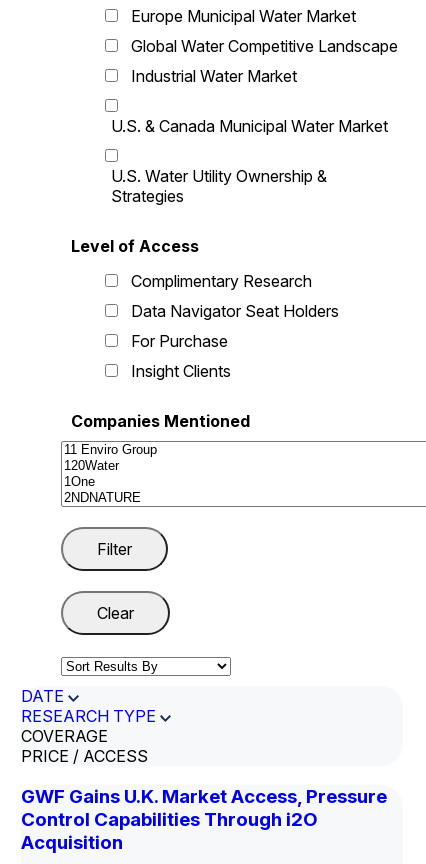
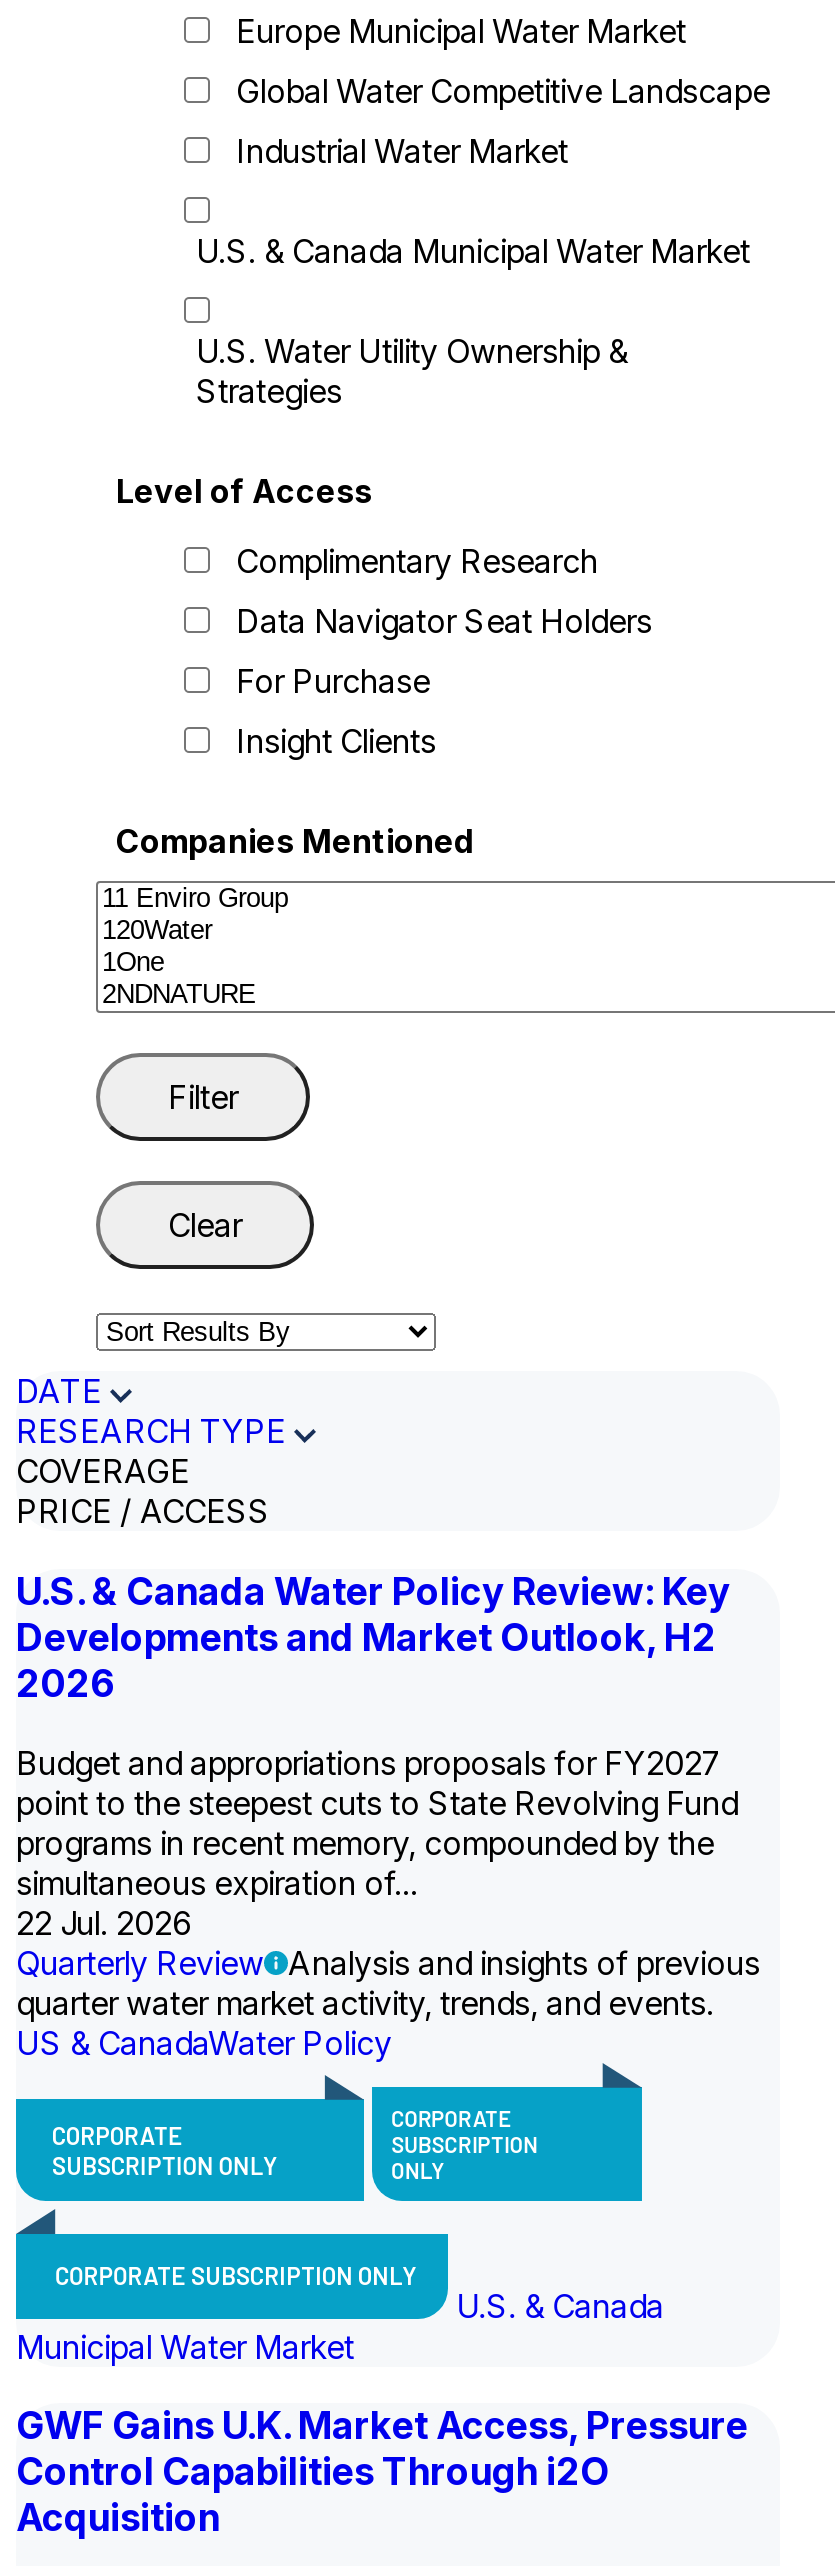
none -> [14,1568,760,2323] [image] | U.S. & Canada Water Policy Review: Key | Developments and Market Outlook, H2 | 2026 | Budget and appropriations proposals for FY2027 | point to the steepest cuts to State Revolving Fund | programs in recent memory, compounded by the | simultaneous expiration of... | 22 Jul. 2026 | Quarterly Review Analysis and insights of previous | quarter water market activity, trends, and events. | US & CanadaWater Policy | CORPORATE | SUBSCRIPTION ONLY
none -> [16,2260,664,2366] CORPORATE SUBSCRIPTION ONLY | U.S. & Canada | Municipal Water Market
none -> [392,2106,542,2184] CORPORATE | SUBSCRIPTION | ONLY

